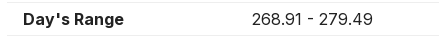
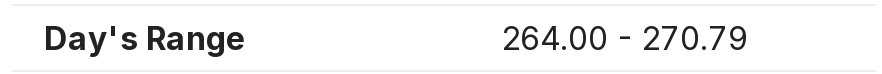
[252,9,373,29] 268.91 - 279.49 -> [502,18,748,58] 264.00 - 270.79

